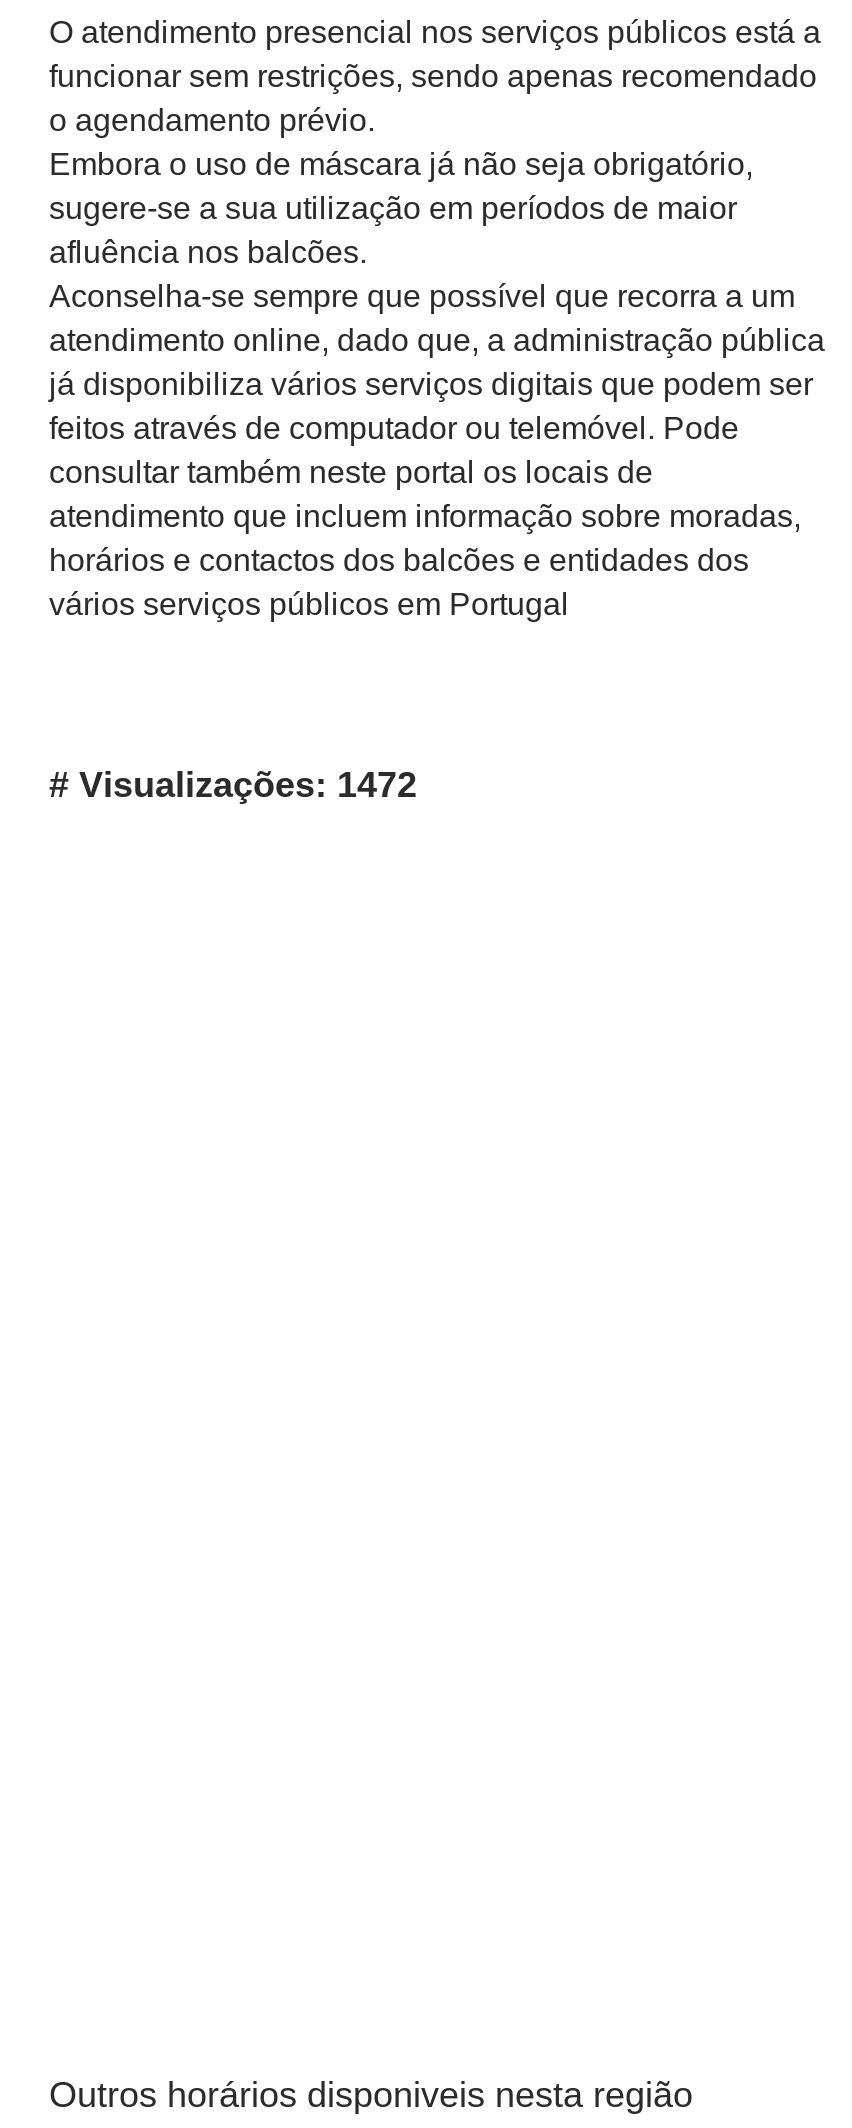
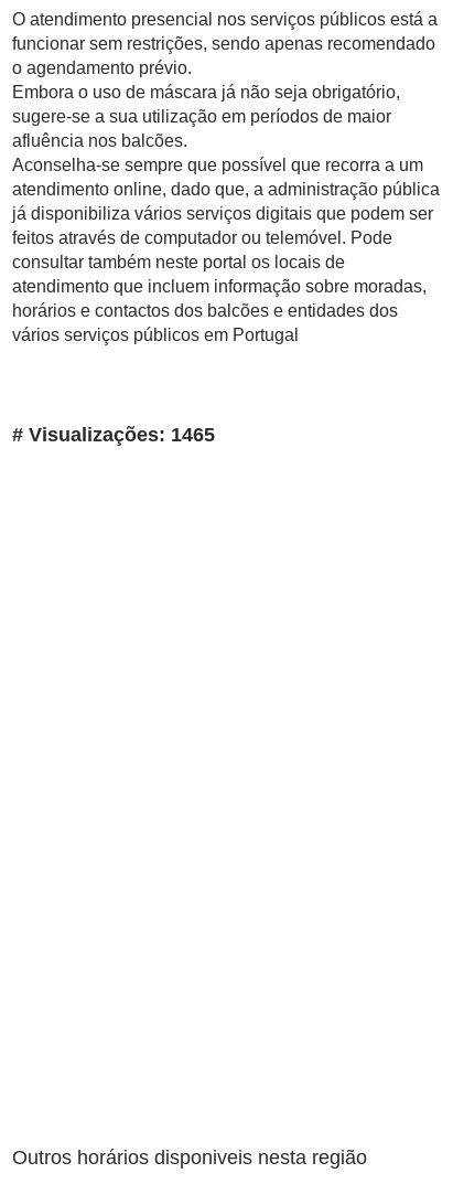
[49,765,417,805] # Visualizações: 1472 -> [12,424,215,446] # Visualizações: 1465

